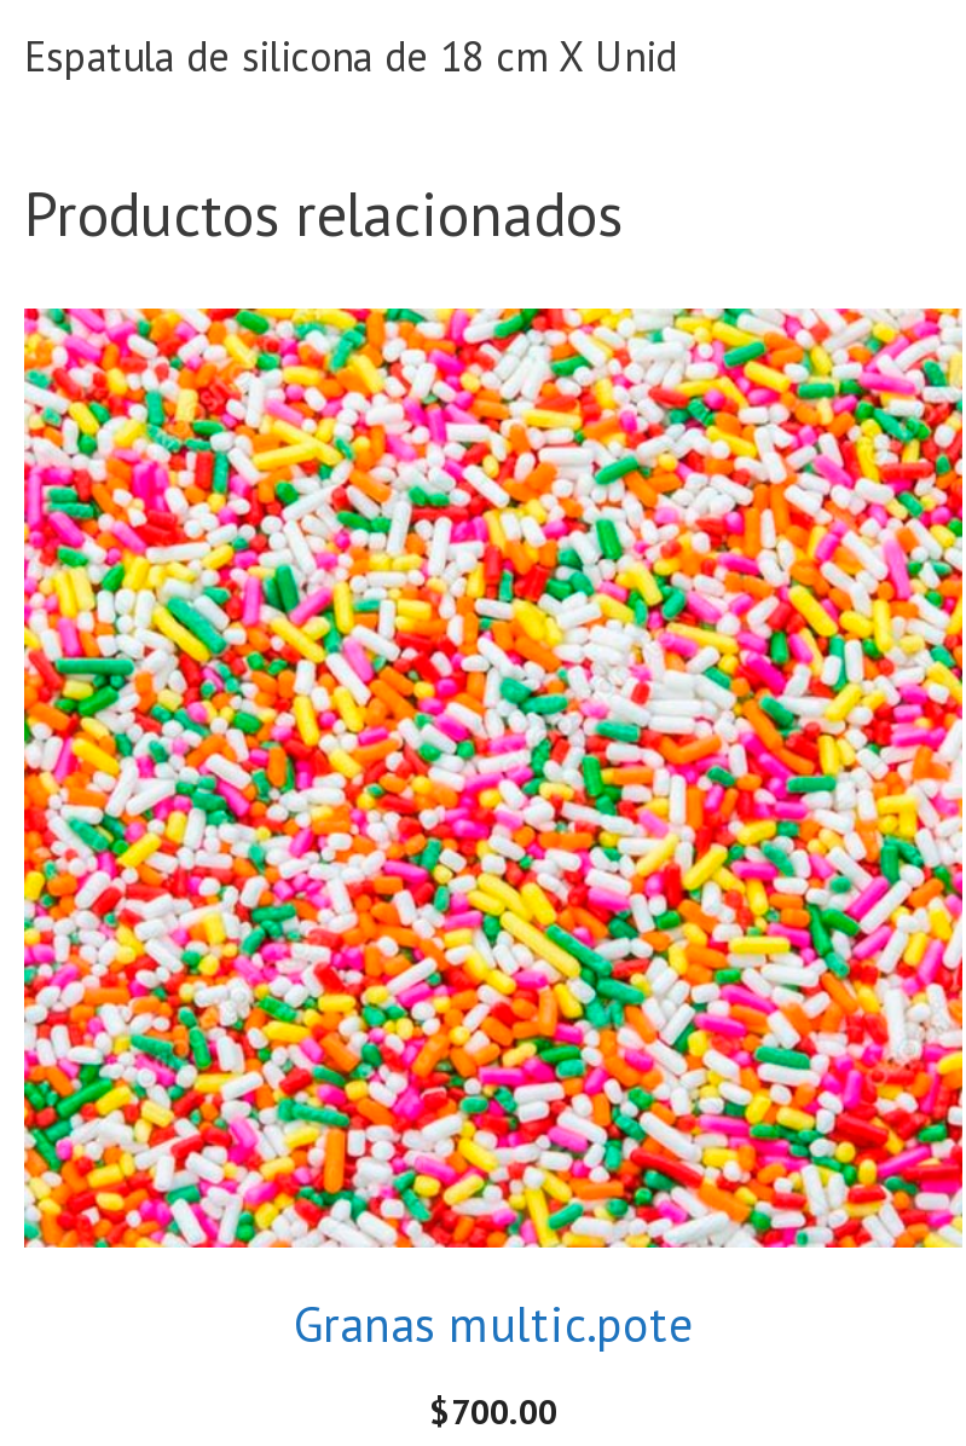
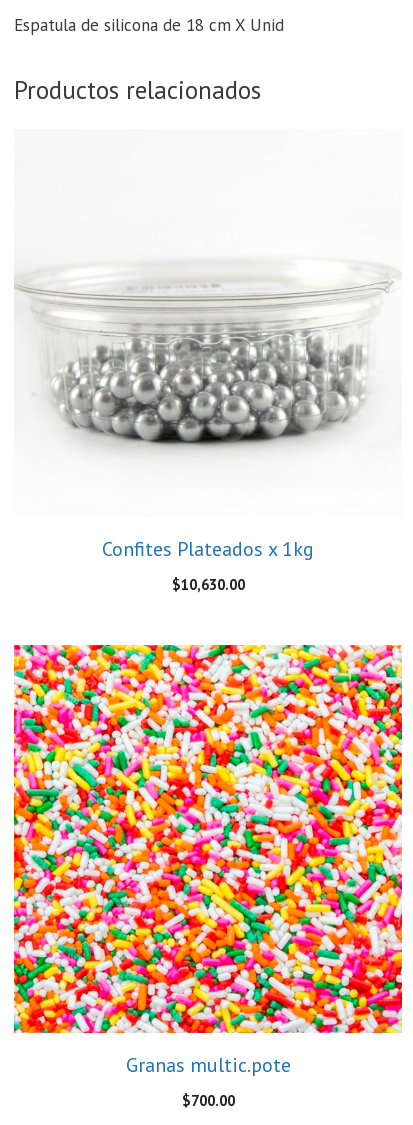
none -> [14,270,394,453] [image]
none -> [102,536,314,594] Confites Plateados x 1kg | $10,630.00

